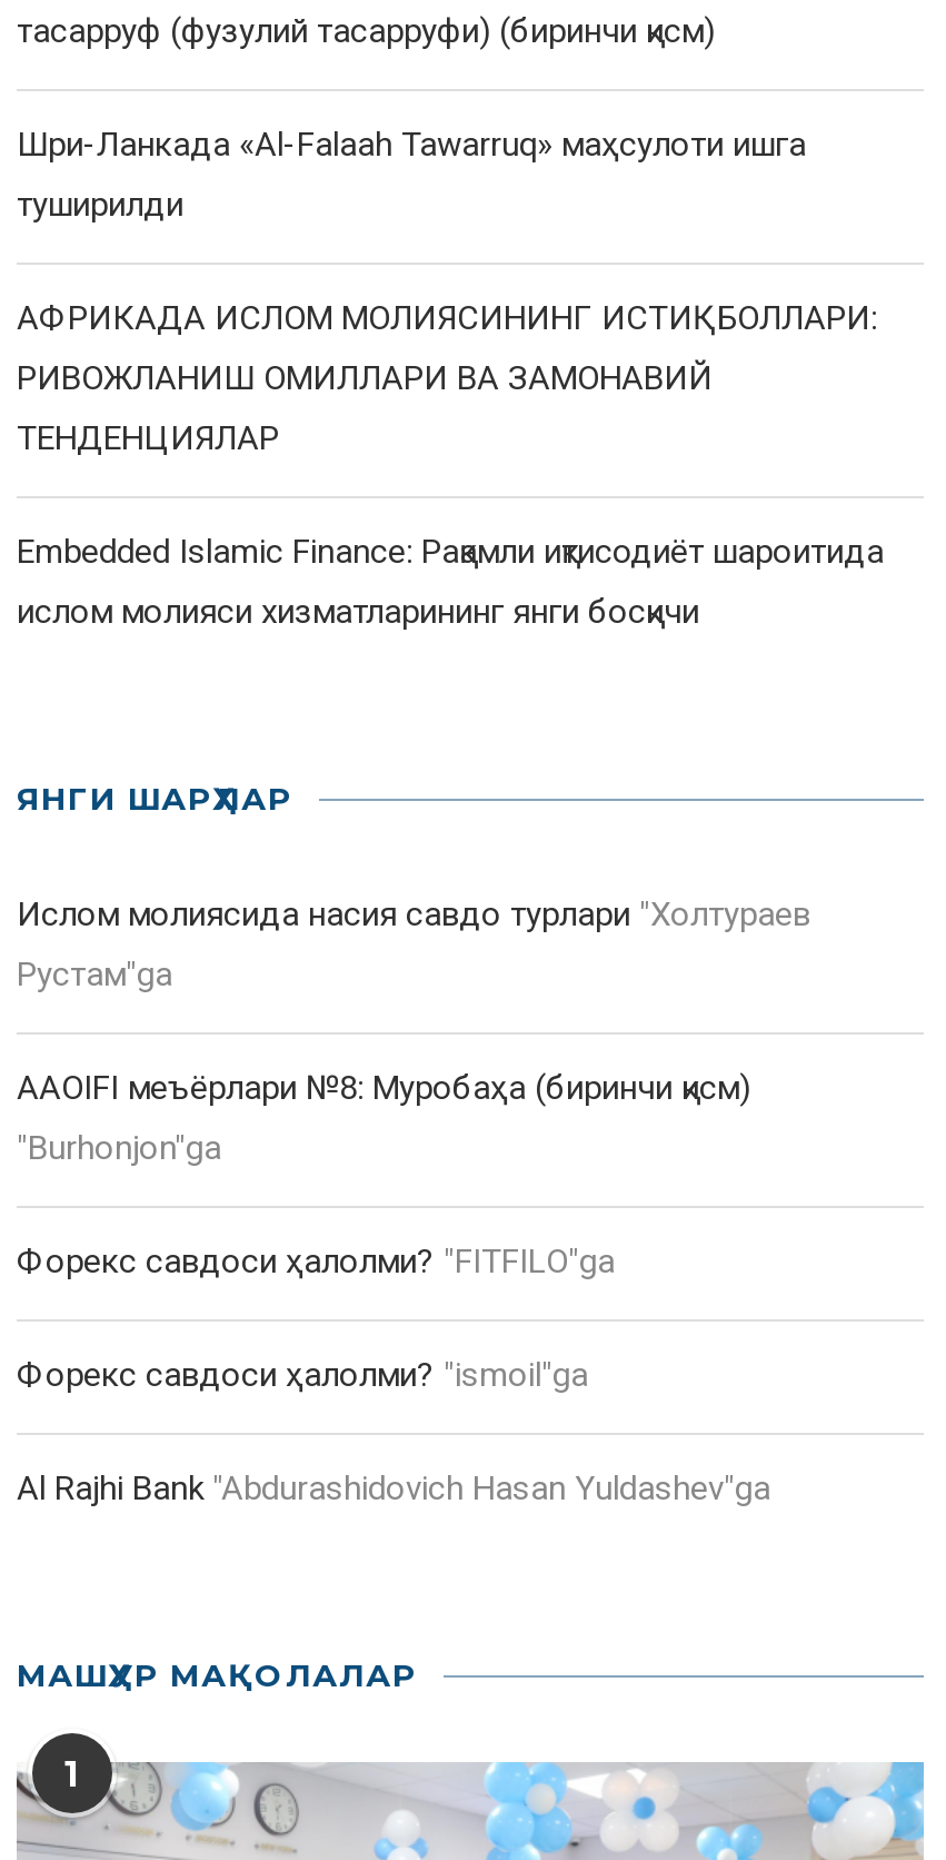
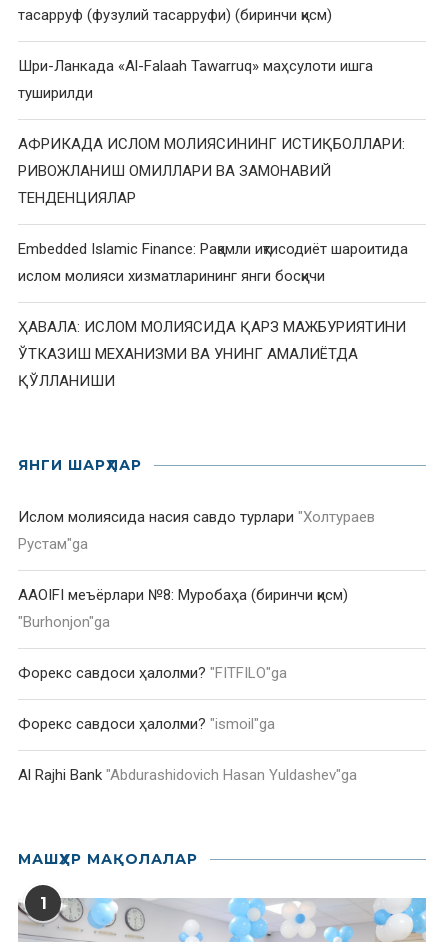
none -> [18,318,406,390] ҲАВAЛА: ИСЛОМ МОЛИЯСИДА ҚАРЗ МАЖБУРИЯТИНИ | ЎТКАЗИШ МЕХАНИЗМИ ВА УНИНГ АМАЛИЁТДА | ҚЎЛЛАНИШИ

